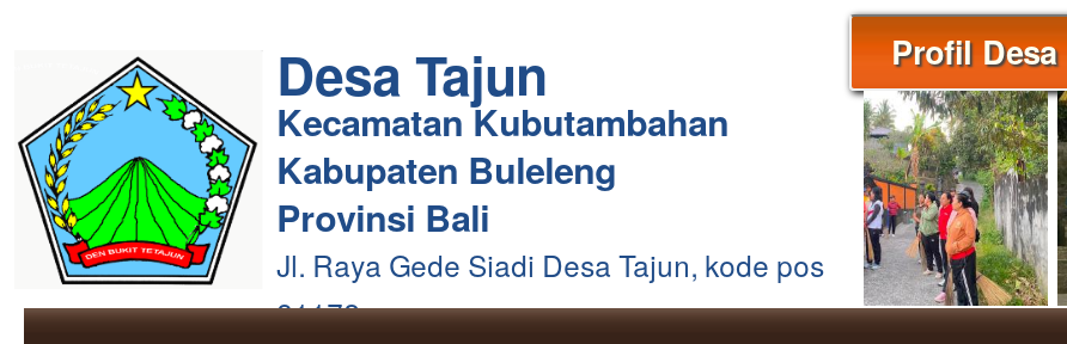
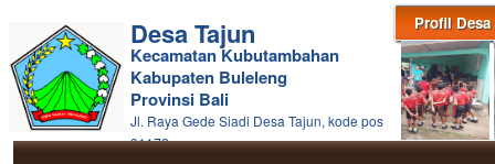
[861,88,1060,308] [image] -> [400,40,492,141] [image]

